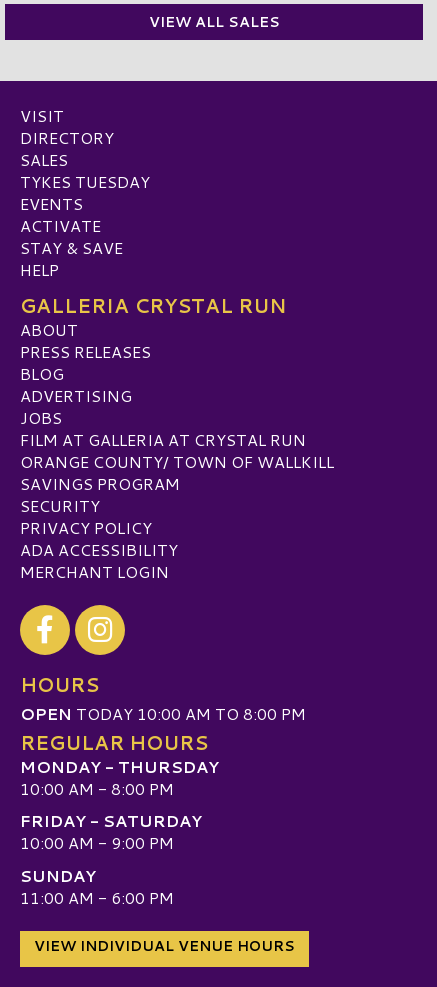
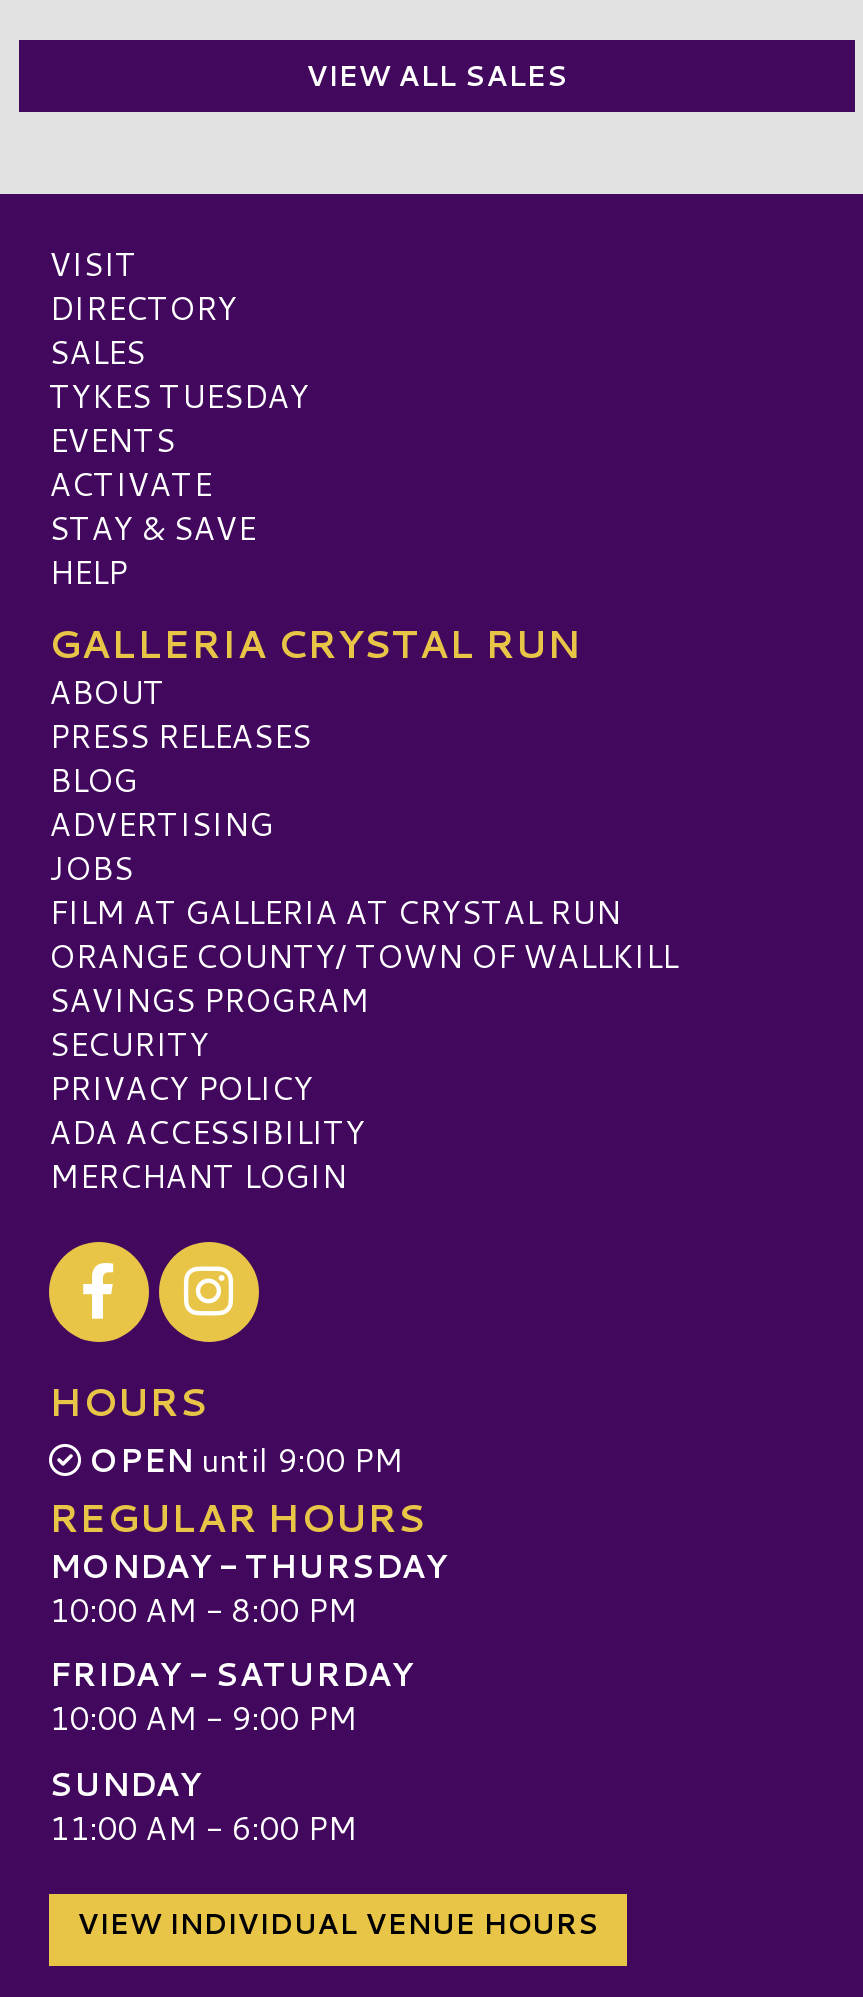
[20,702,306,725] OPEN TODAY 10:00 AM TO 8:00 PM -> [89,1436,403,1482] OPEN until 9:00 PM

